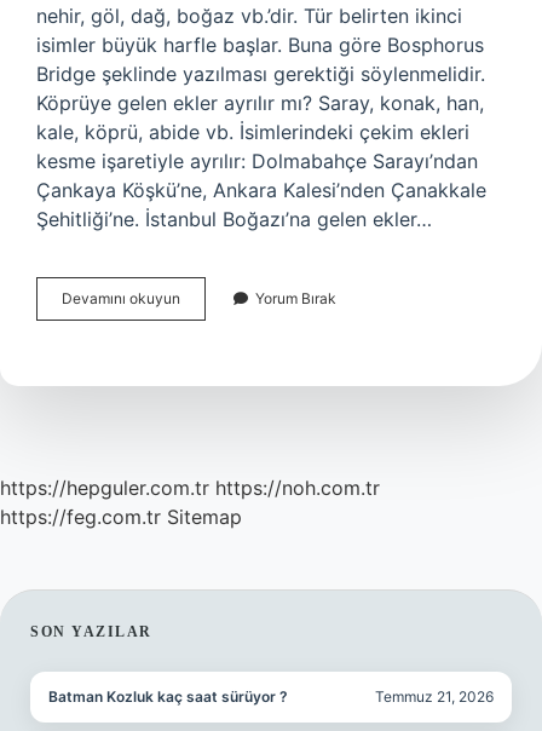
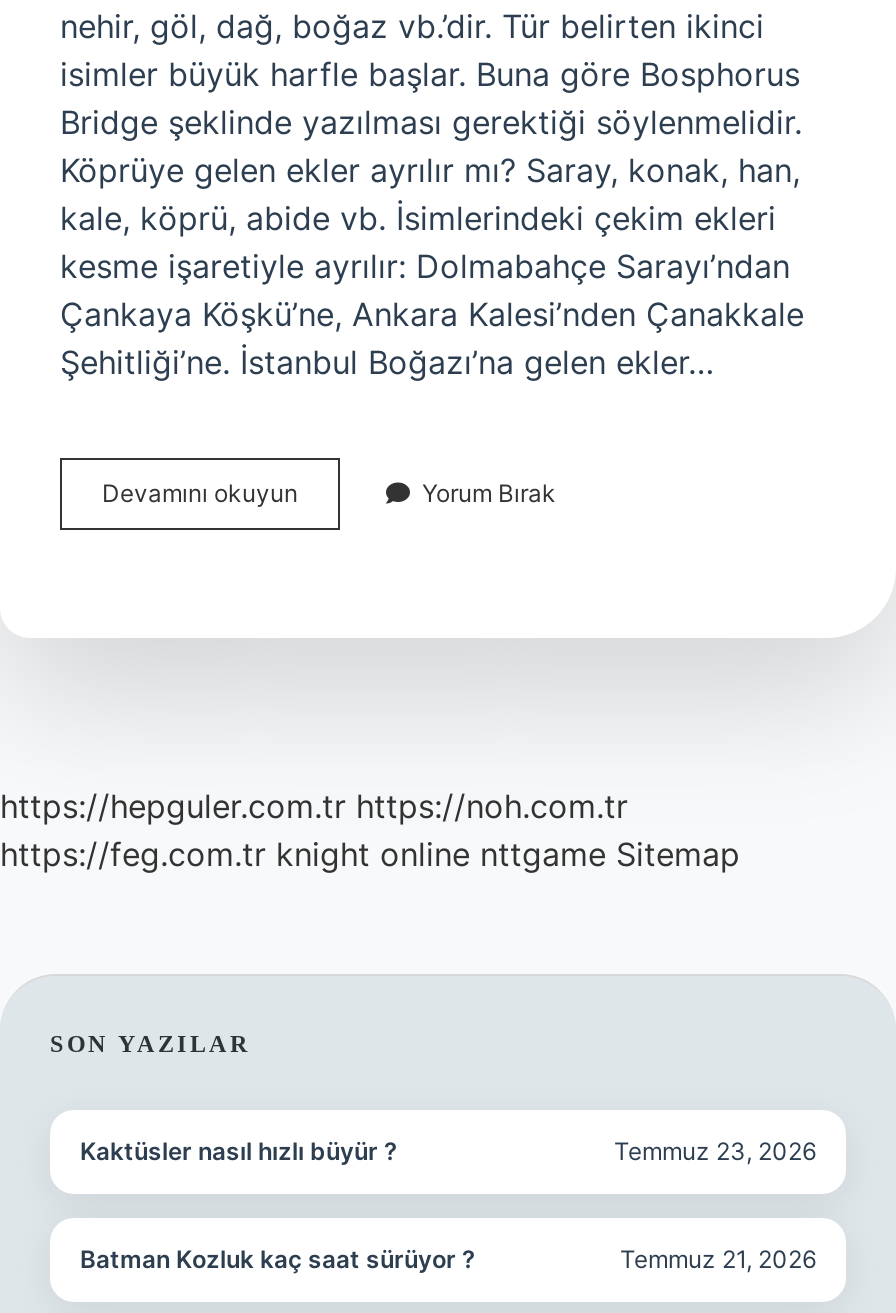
[0,505,242,529] https://feg.com.tr Sitemap -> [0,834,740,874] https://feg.com.tr knight online nttgame Sitemap
none -> [80,1136,816,1166] Kaktüsler nasıl hızlı büyür ? | Temmuz 23, 2026

